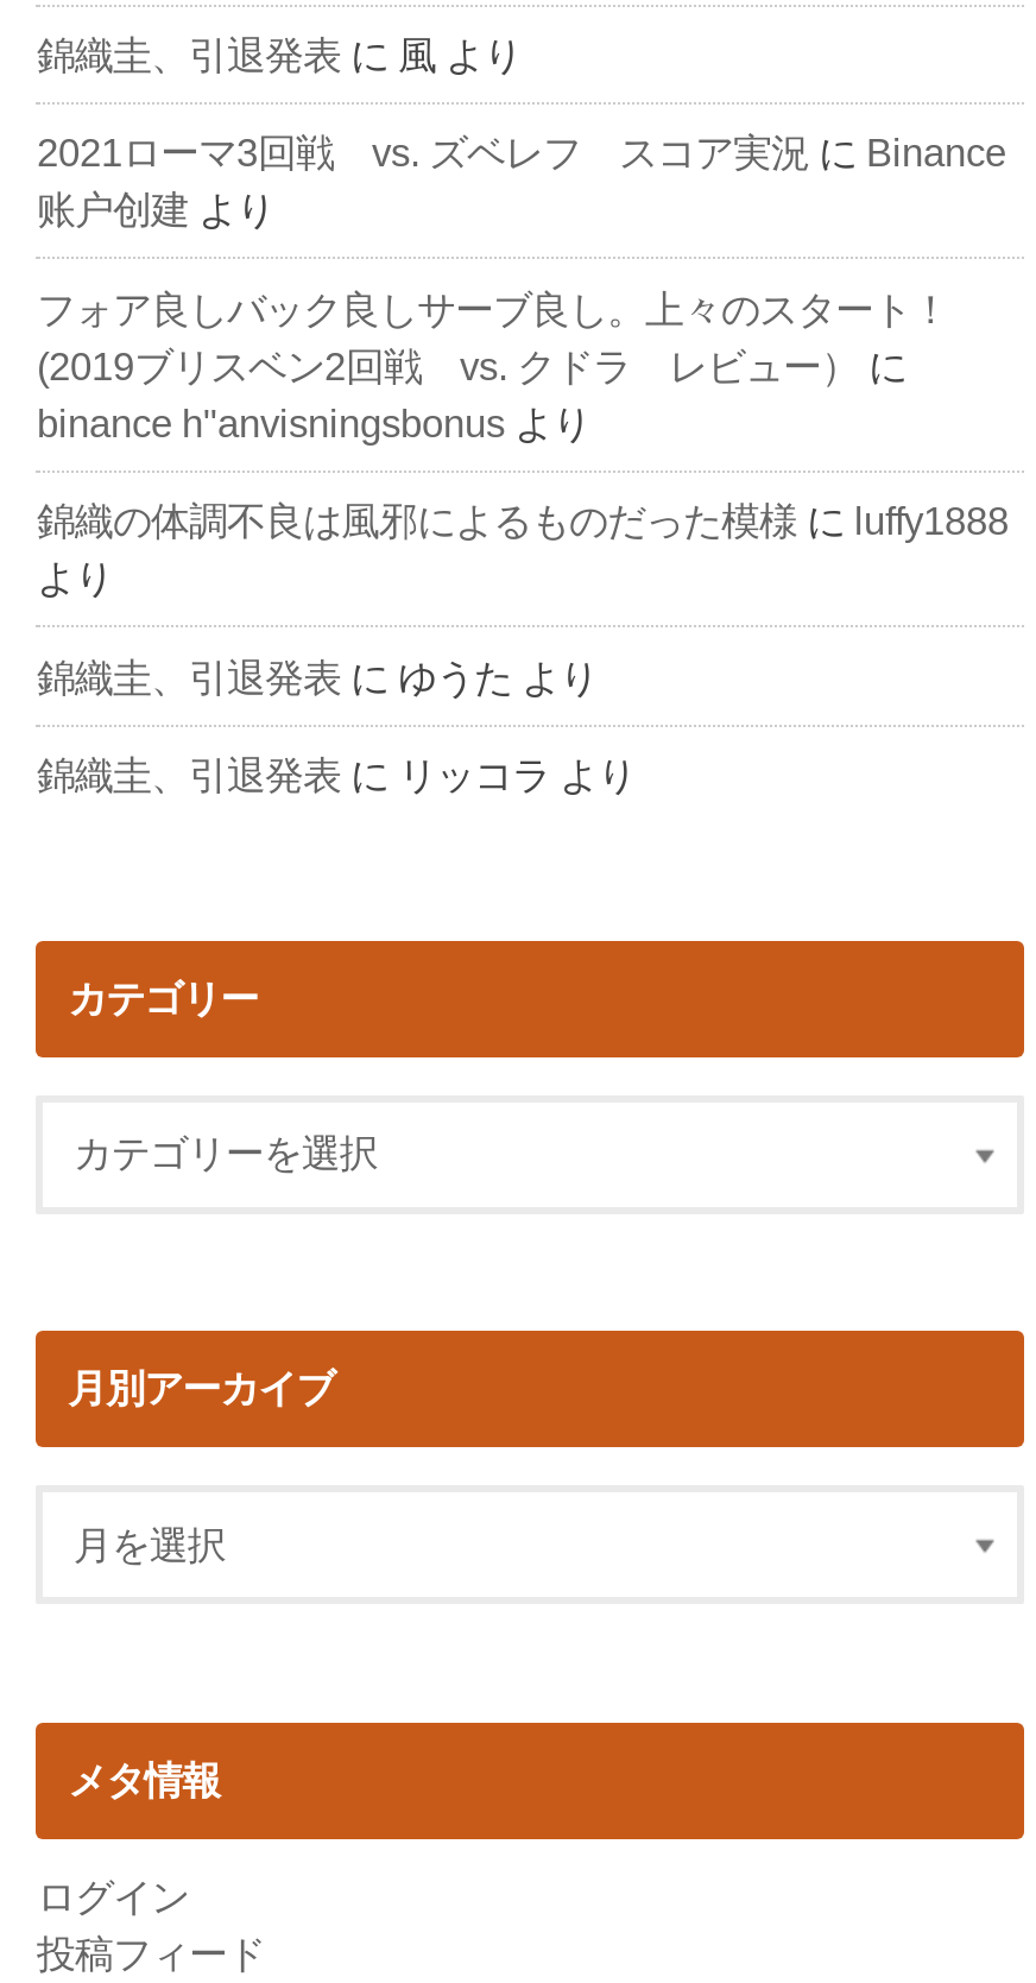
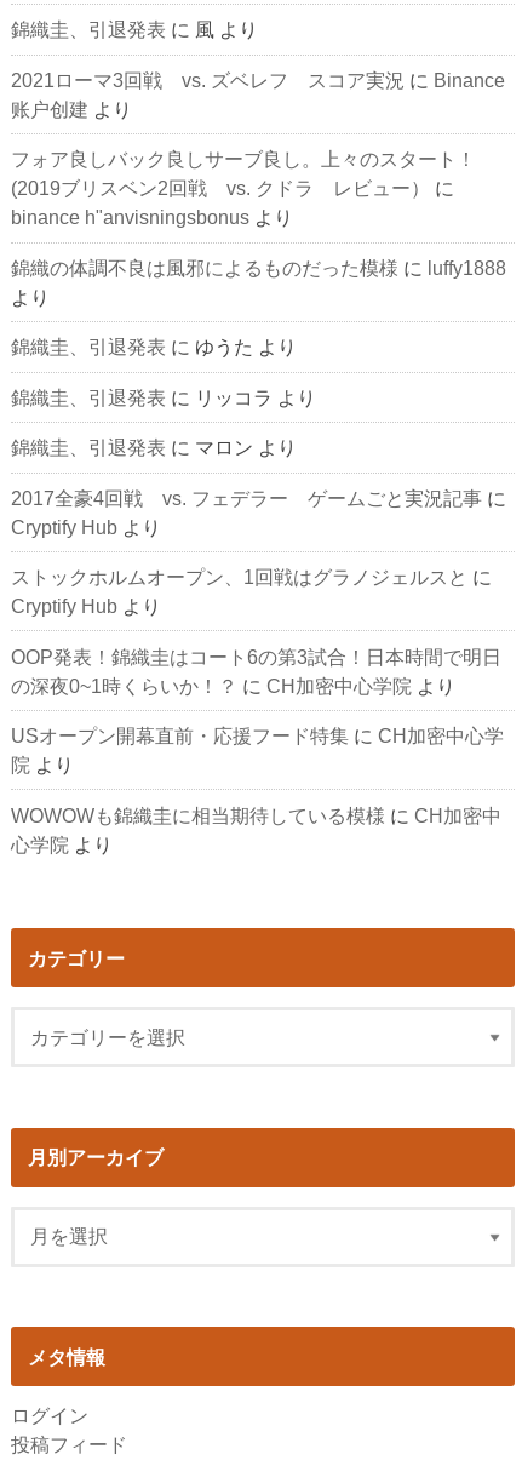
none -> [12,437,507,855] 錦織圭、引退発表にマロンより | 2017全豪4回戦 vs. フェデラー ゲームごと実況記事に | Cryptify Hubより | ストックホルムオープン、1回戦はグラノジェルスとに | Cryptify Hubより | OOP発表！錦織圭はコート6の第3試合！日本時間で明日 | の深夜0~1時くらいか！？にCH加密中心学院より | USオープン開幕直前・応援フード特集にCH加密中心学 | 院より | WOWOWも錦織圭に相当期待している模様にCH加密中 | 心学院より

